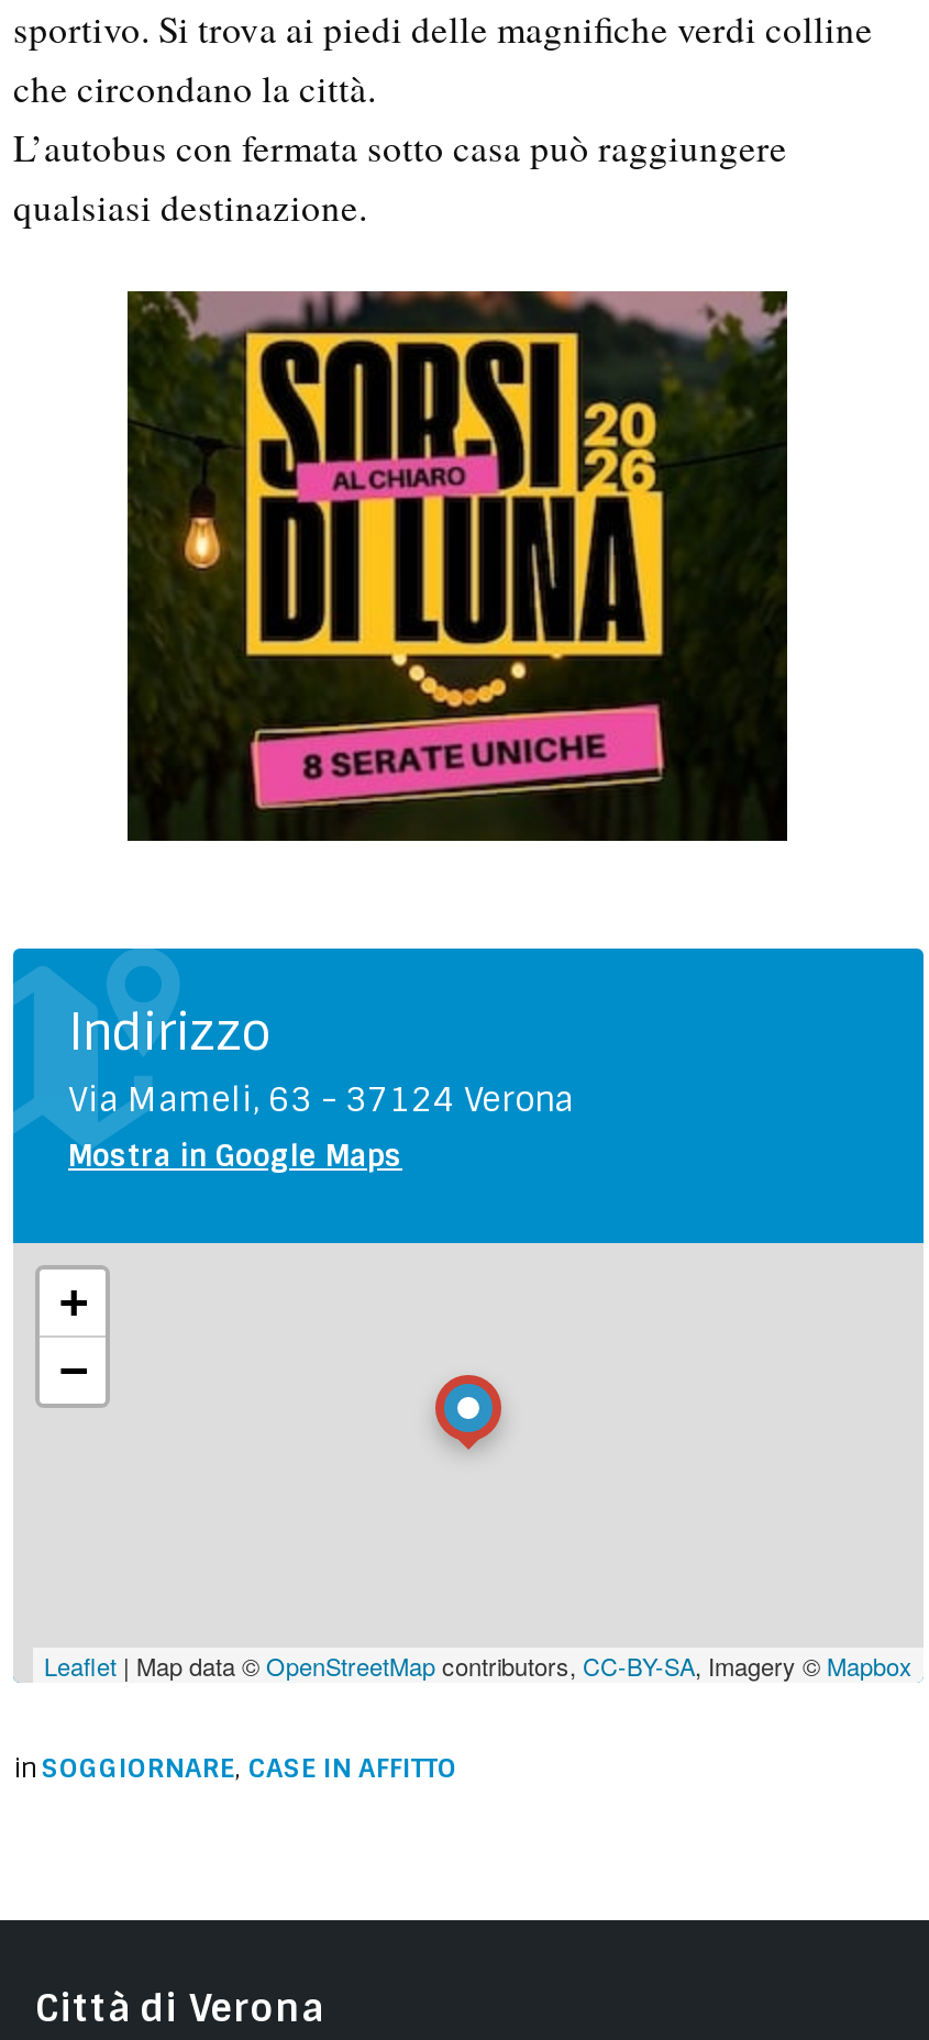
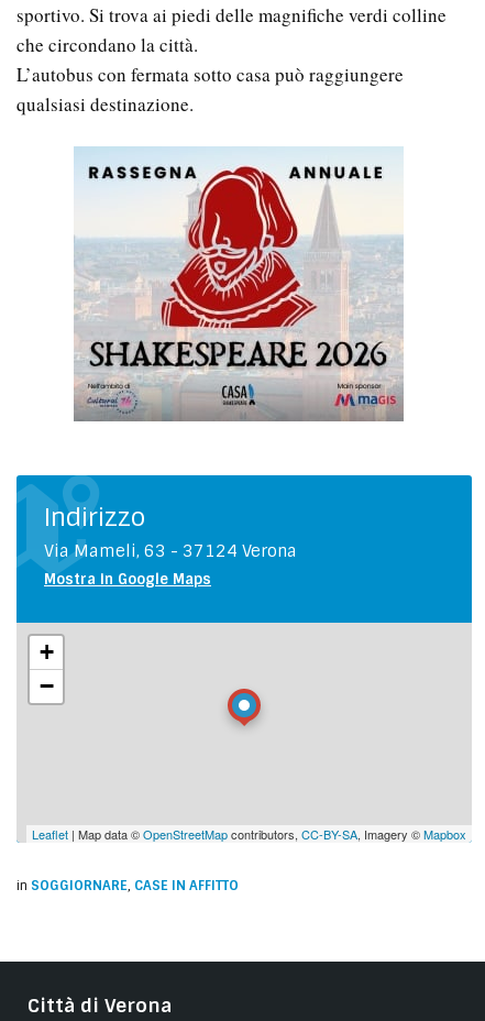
[125,288,789,842] [image] -> [74,145,404,421] [image]

